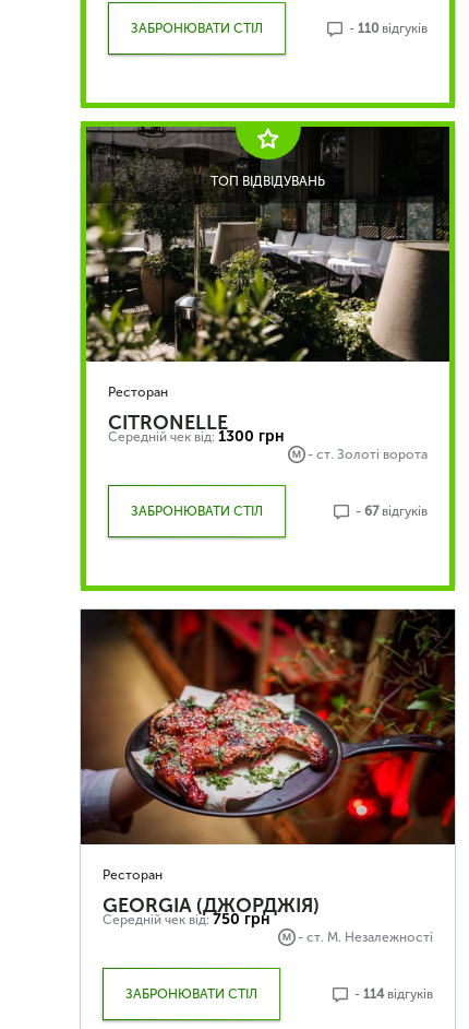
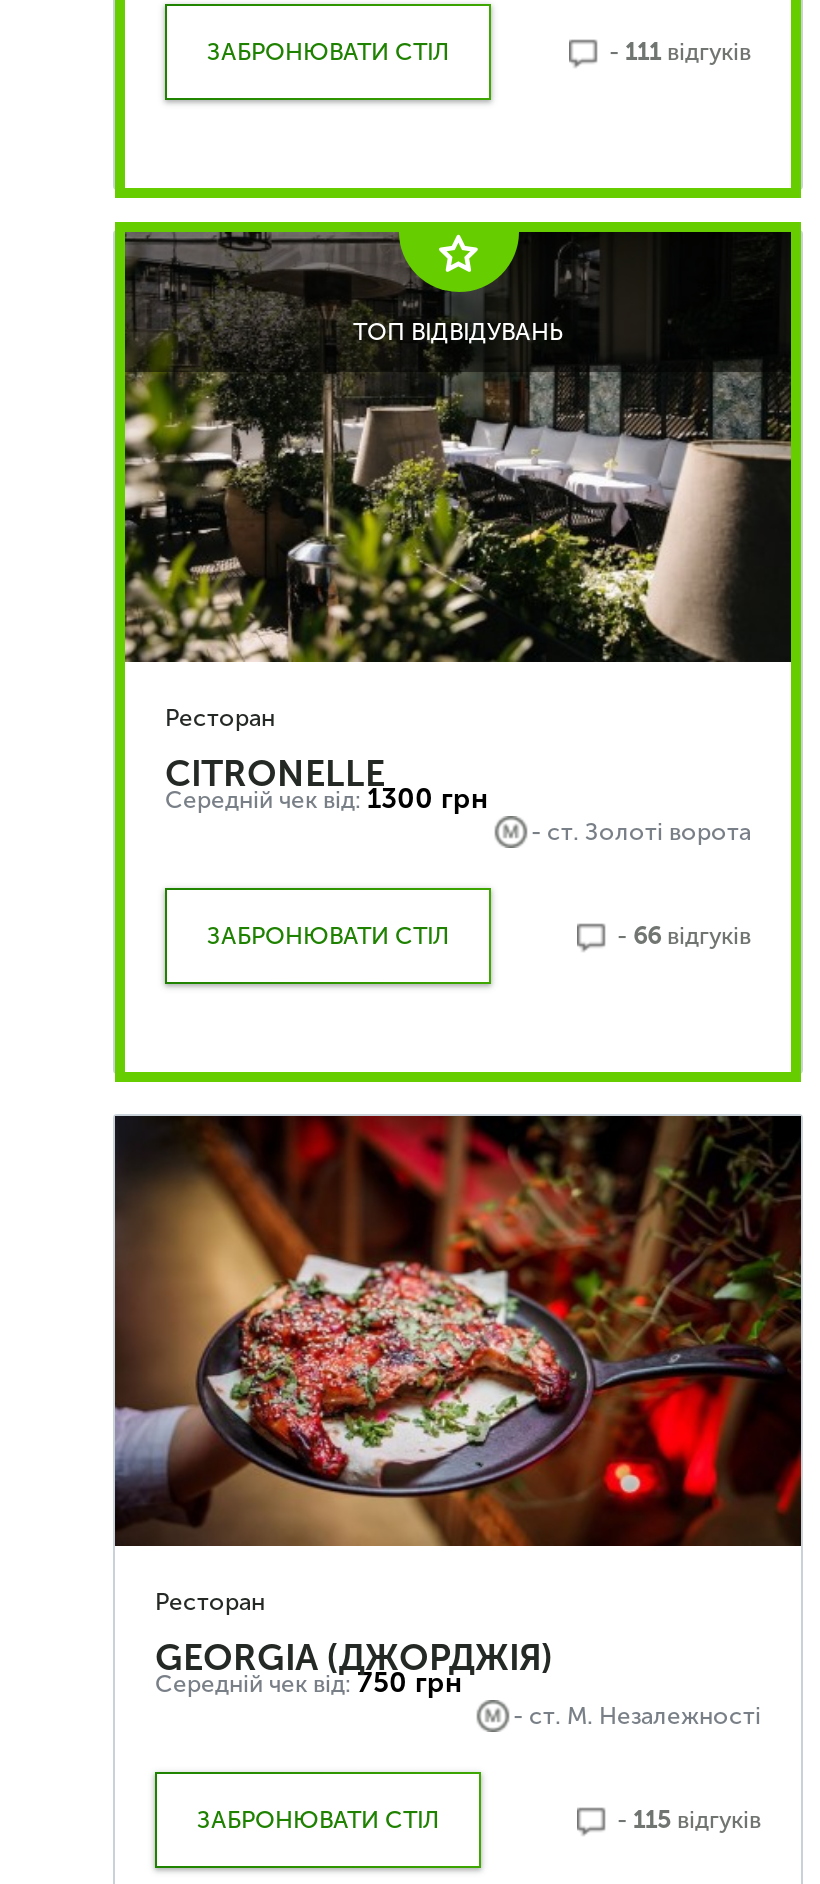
[349,21,428,36] - 110 відгуків -> [609,38,751,66] - 111 відгуків
[356,504,428,519] - 67 відгуків -> [617,922,751,950] - 66 відгуків
[354,986,433,1002] - 114 відгуків -> [617,1806,761,1834] - 115 відгуків

